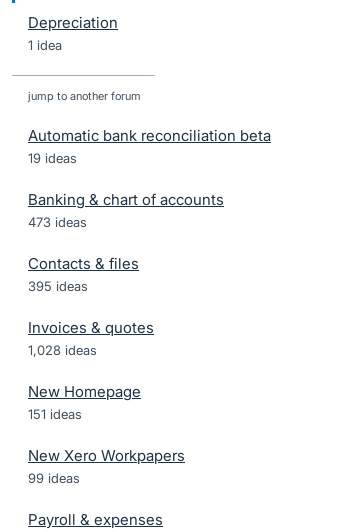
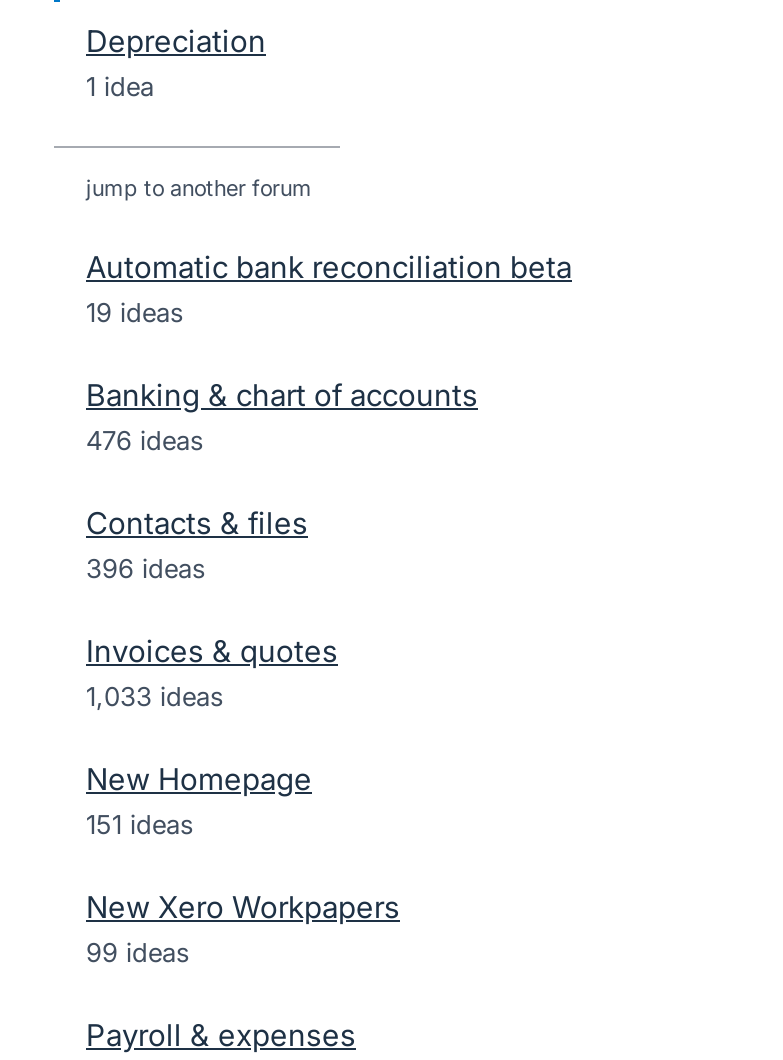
[28,214,87,230] 473 ideas -> [86,424,204,456] 476 ideas
[28,278,88,294] 395 ideas -> [86,552,206,584] 396 ideas
[28,342,97,358] 1,028 ideas -> [86,680,224,712] 1,033 ideas

